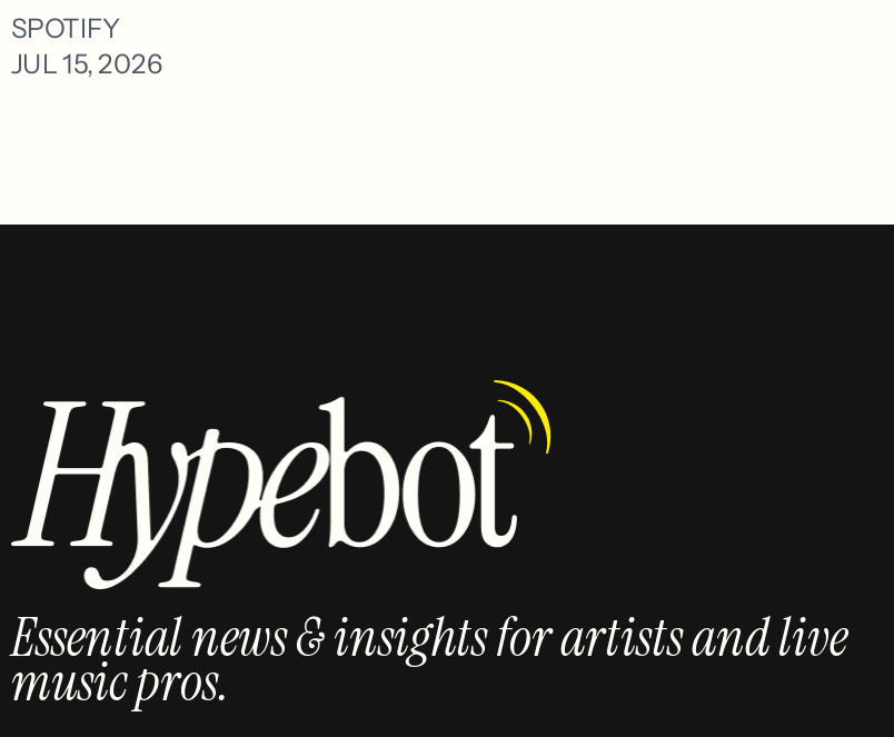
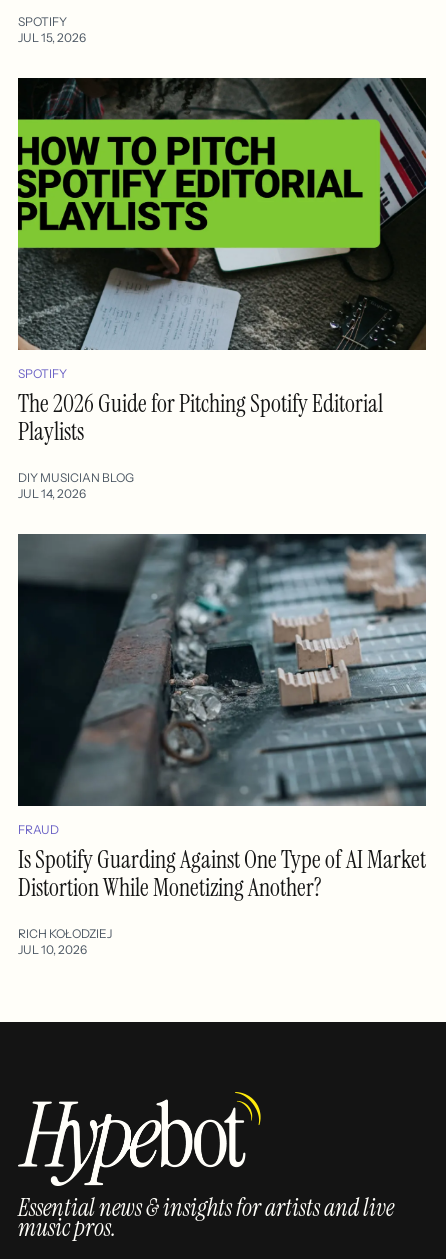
none -> [17,77,427,501] [image] | SPOTIFY | The 2026 Guide for Pitching Spotify Editorial | Playlists | DIY MUSICIAN BLOG | JUL 14, 2026
none -> [17,533,427,957] [image] | FRAUD | Is Spotify Guarding Against One Type of AI Market | Distortion While Monetizing Another? | RICH KOŁODZIEJ | JUL 10, 2026

